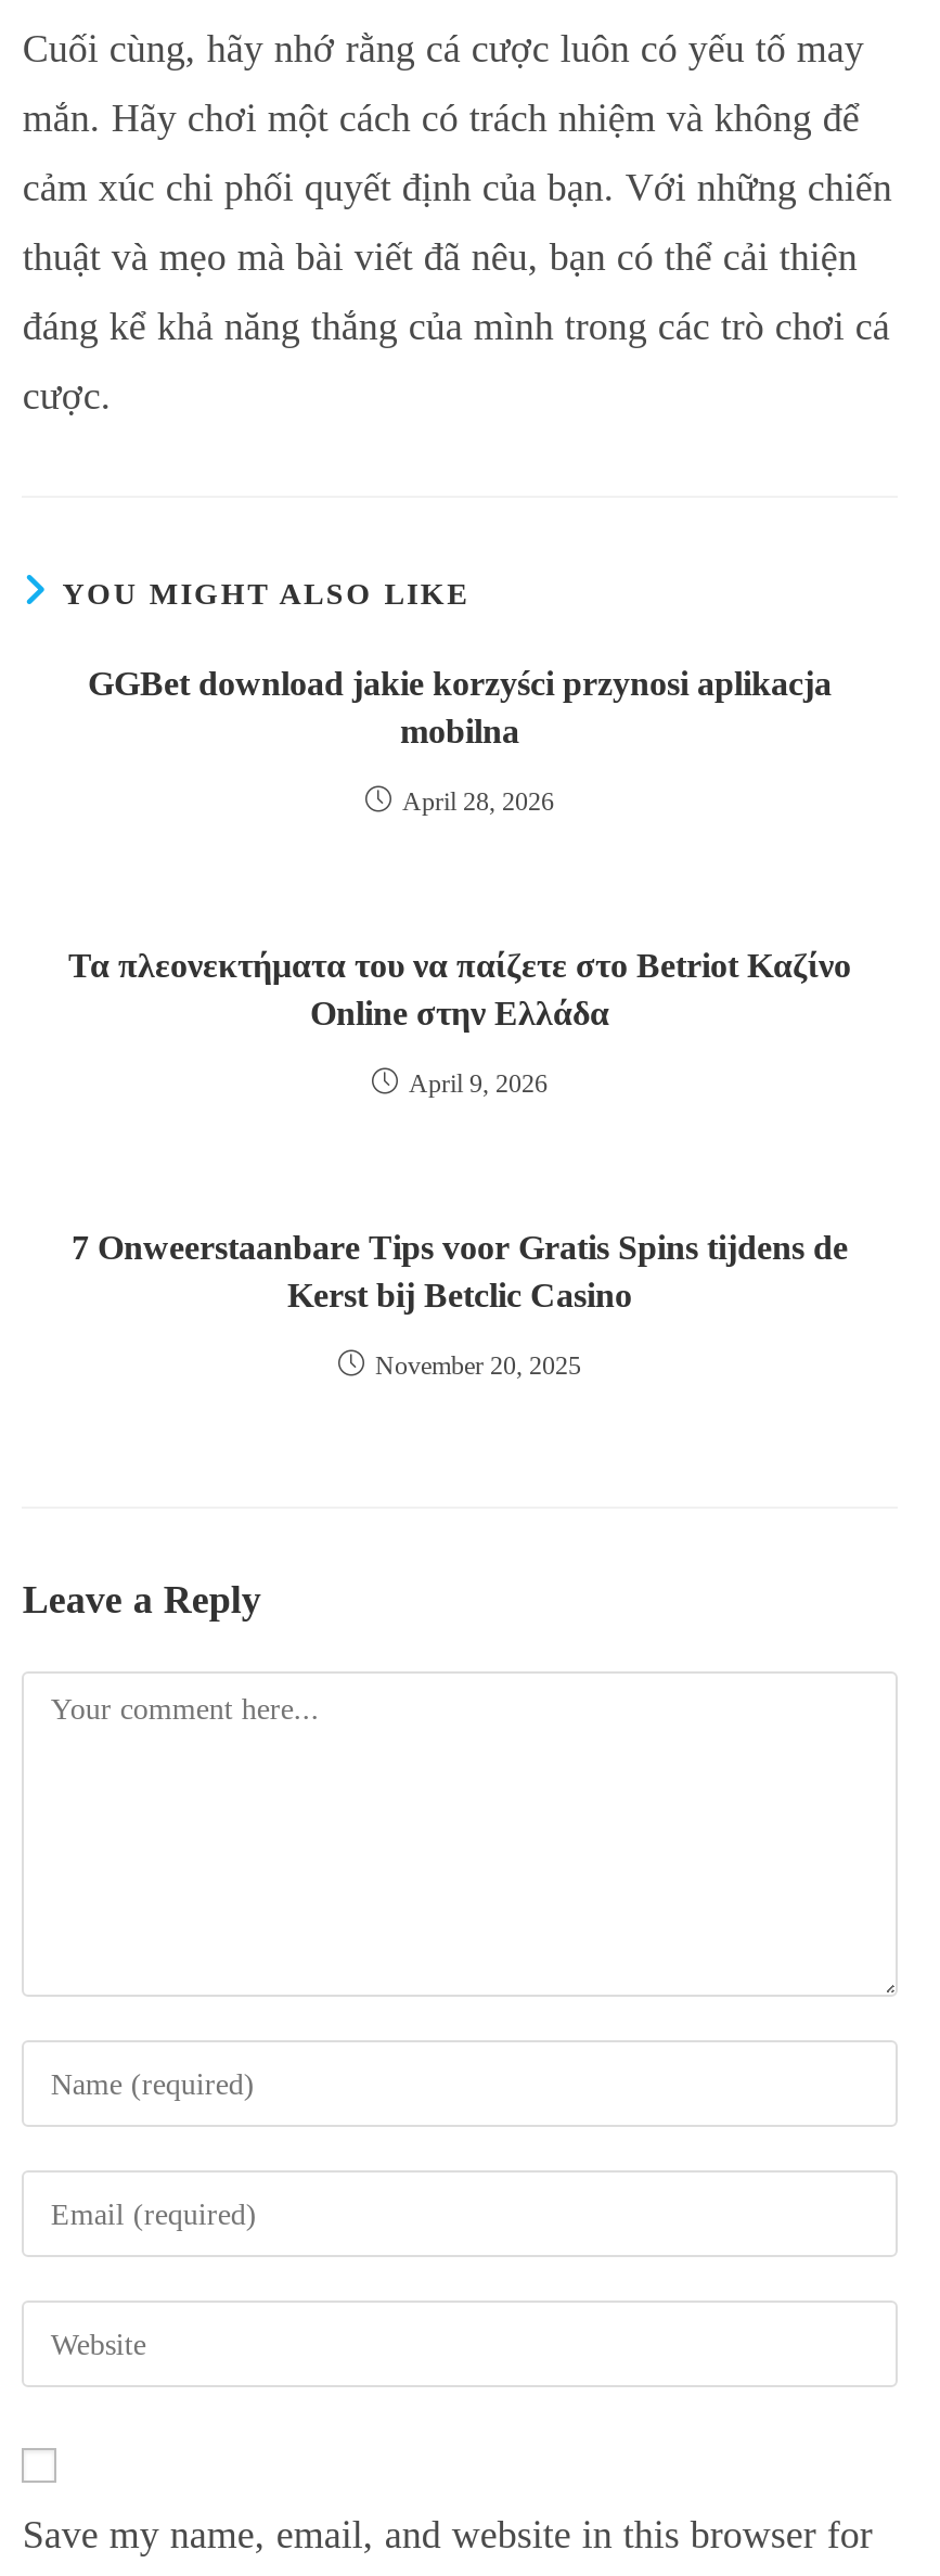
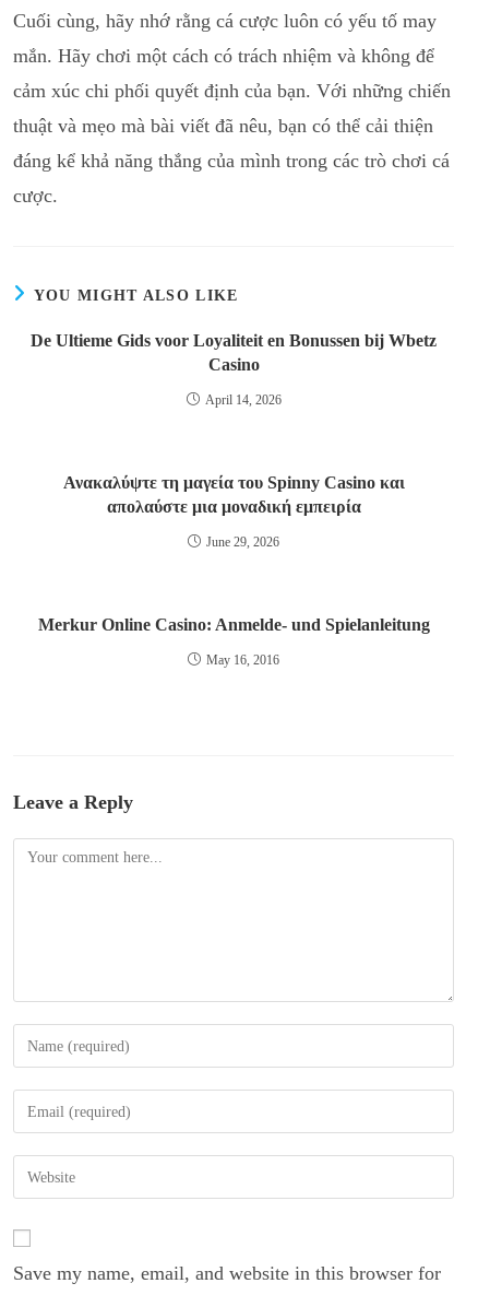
[88,665,832,750] GGBet download jakie korzyści przynosi aplikacja | mobilna -> [31,331,437,374] De Ultieme Gids voor Loyaliteit en Bonussen bij Wbetz | Casino
[402,787,554,817] April 28, 2026 -> [205,392,281,408] April 14, 2026
[68,947,851,1032] Τα πλεονεκτήματα του να παίζετε στο Betriot Καζίνο | Online στην Ελλάδα -> [63,473,404,516] Ανακαλύψτε τη μαγεία του Spinny Casino και | απολαύστε μια μοναδική εμπειρία
[409,1069,548,1099] April 9, 2026 -> [206,535,279,550] June 29, 2026
[72,1229,848,1314] 7 Onweerstaanbare Tips voor Gratis Spins tijdens de | Kerst bij Betclic Casino -> [38,615,429,634] Merkur Online Casino: Anmelde- und Spielanleitung
[375,1351,581,1381] November 20, 2025 -> [206,653,279,668] May 16, 2016

